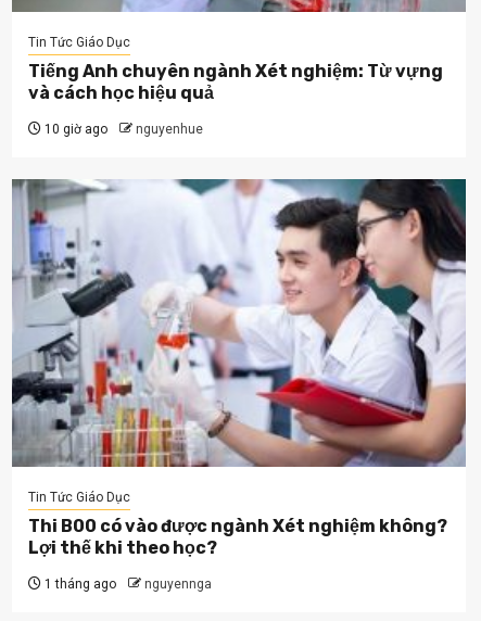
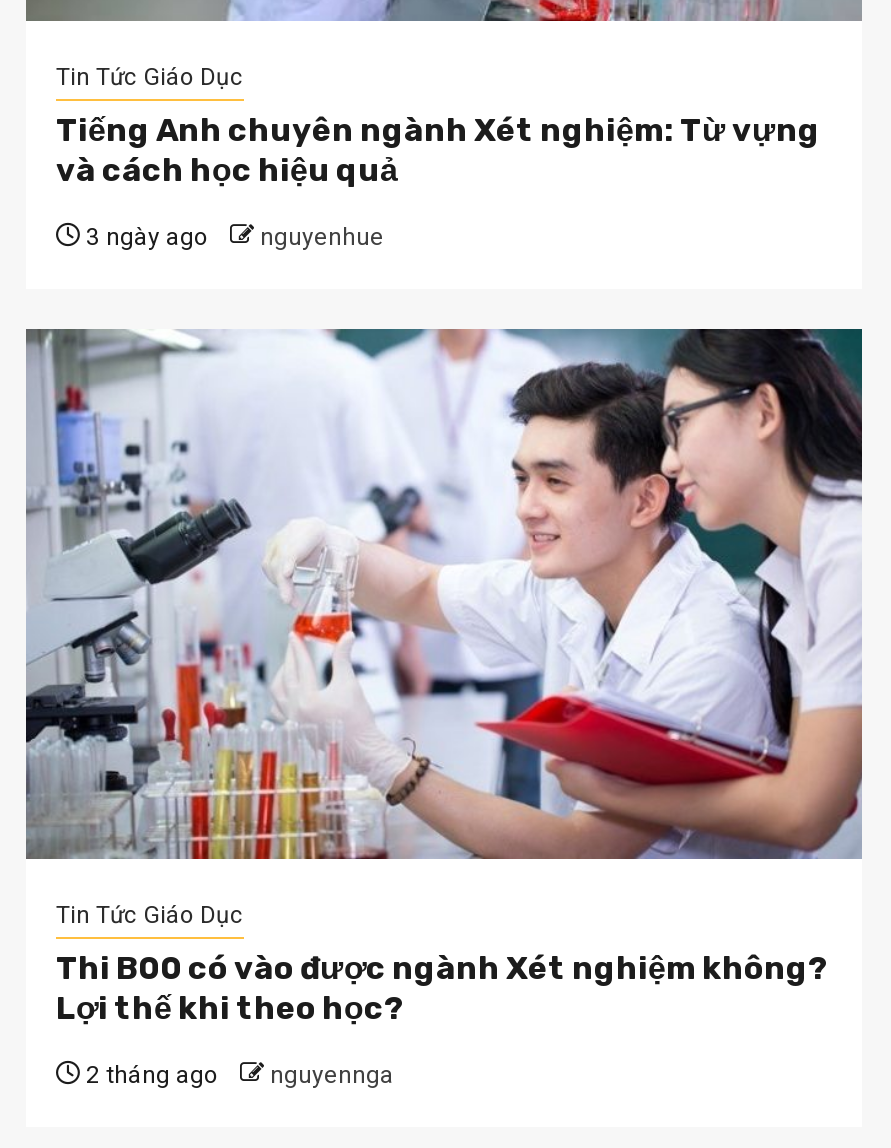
[41,122,203,137] 10 giờ ago nguyenhue -> [80,224,384,252] 3 ngày ago nguyenhue
[41,576,212,592] 1 tháng ago nguyennga -> [80,1062,394,1090] 2 tháng ago nguyennga

